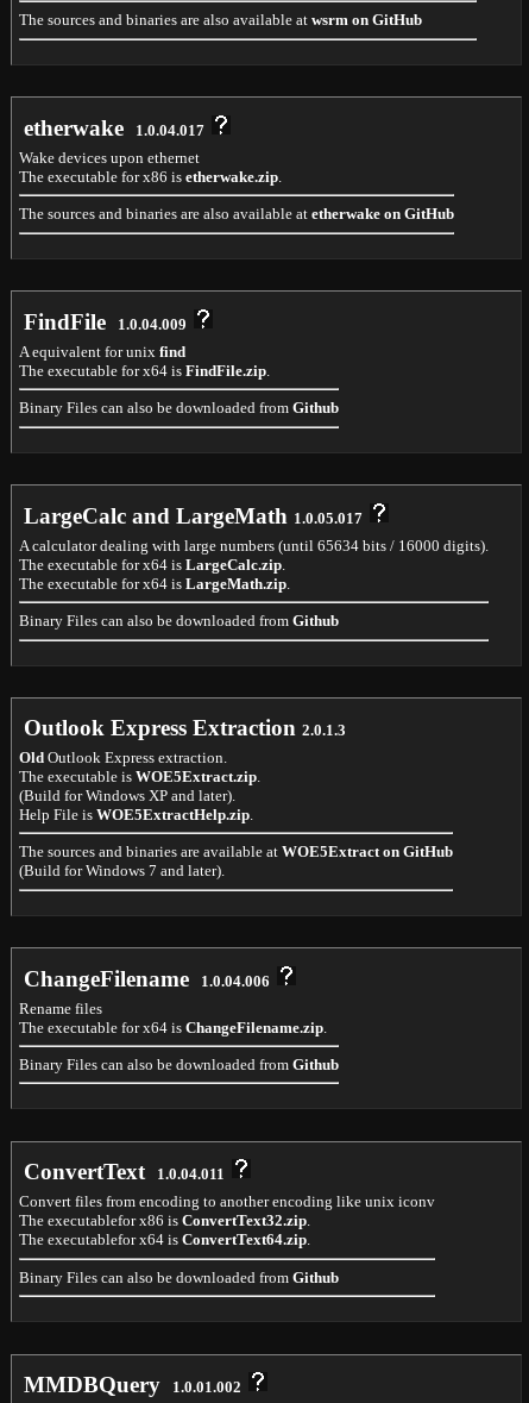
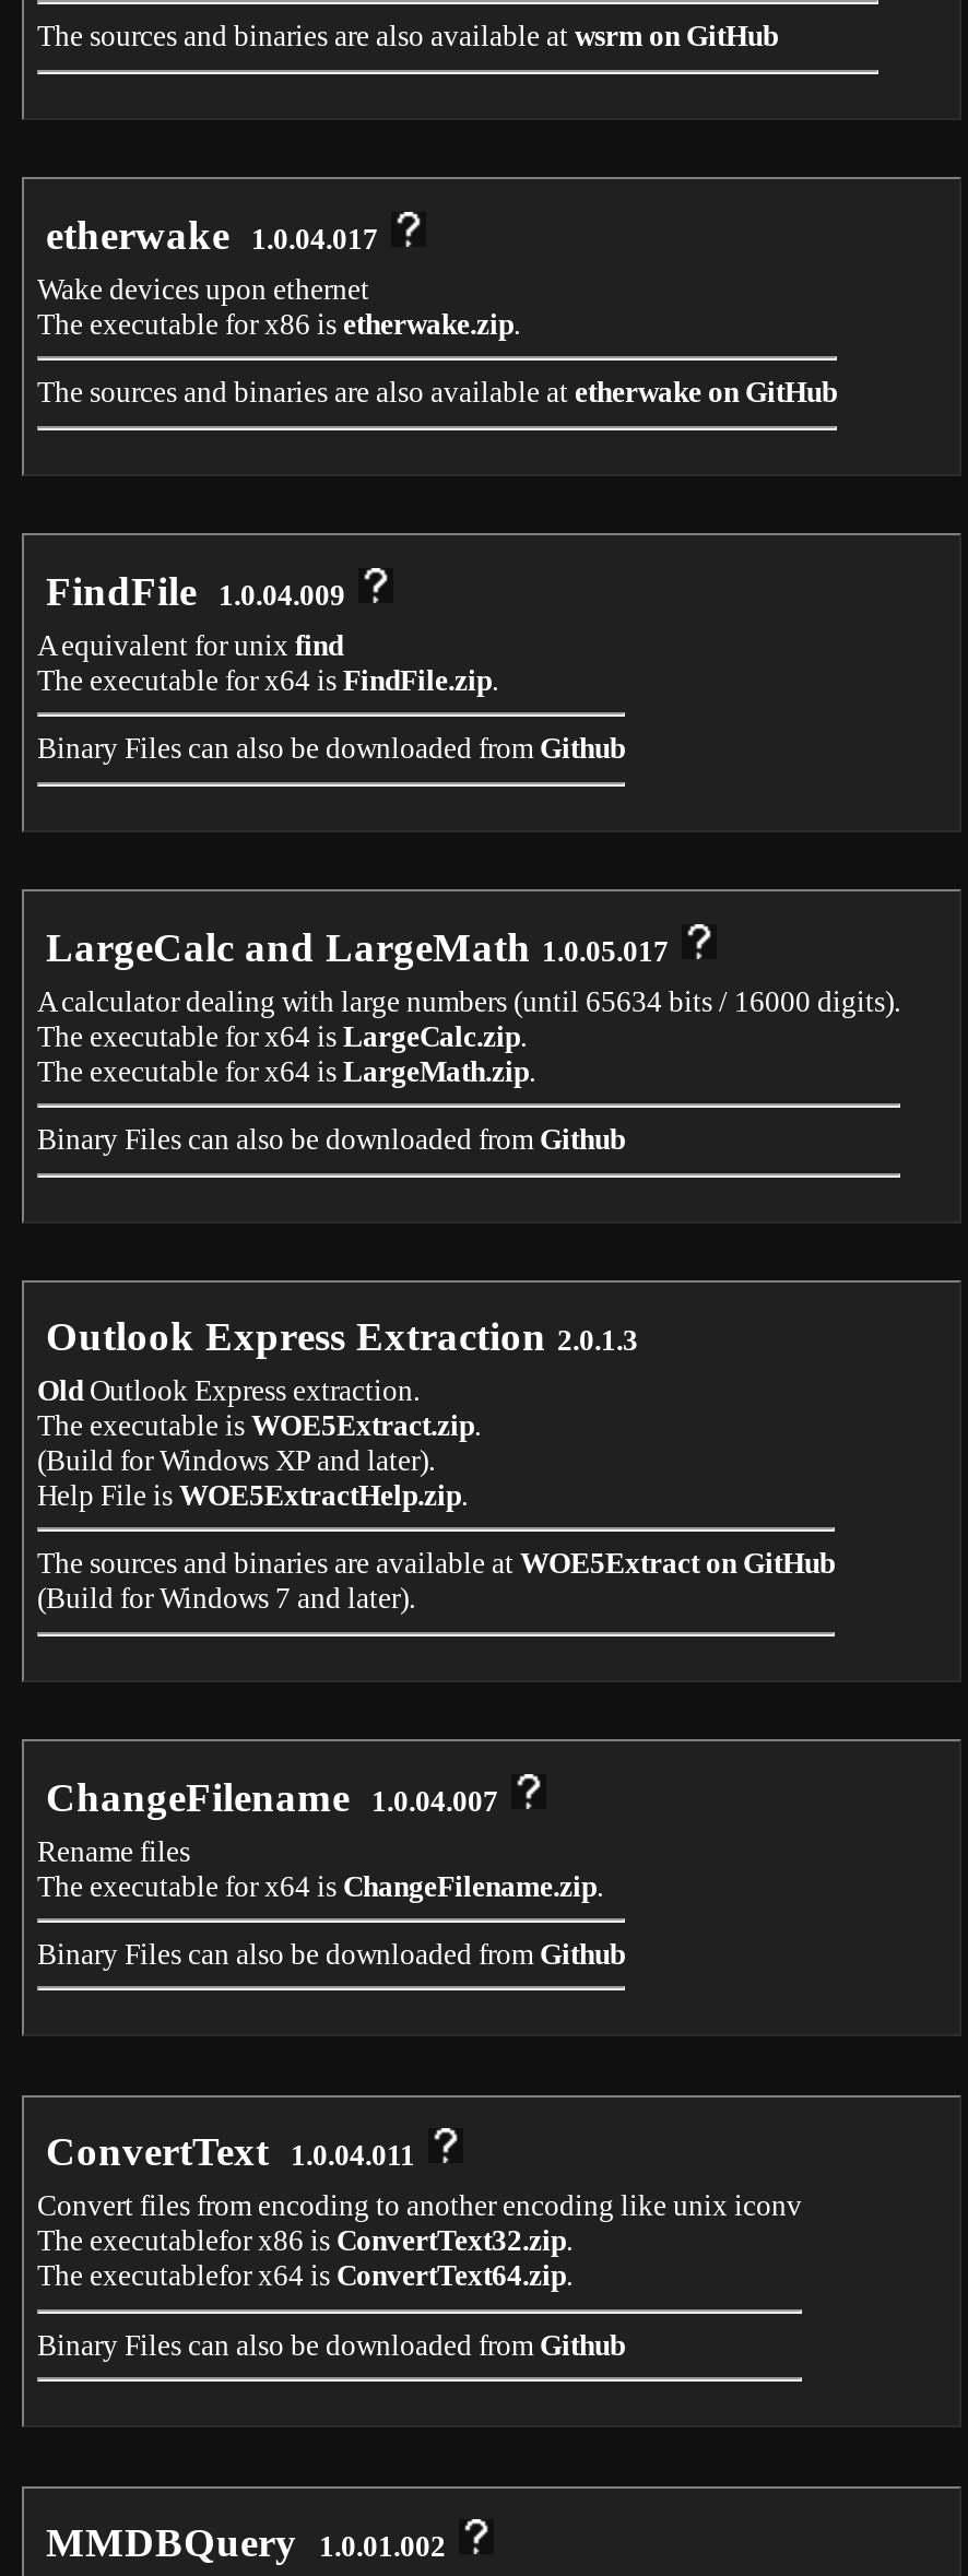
[24,966,270,991] ChangeFilename 1.0.04.006 -> [46,1773,498,1819] ChangeFilename 1.0.04.007

